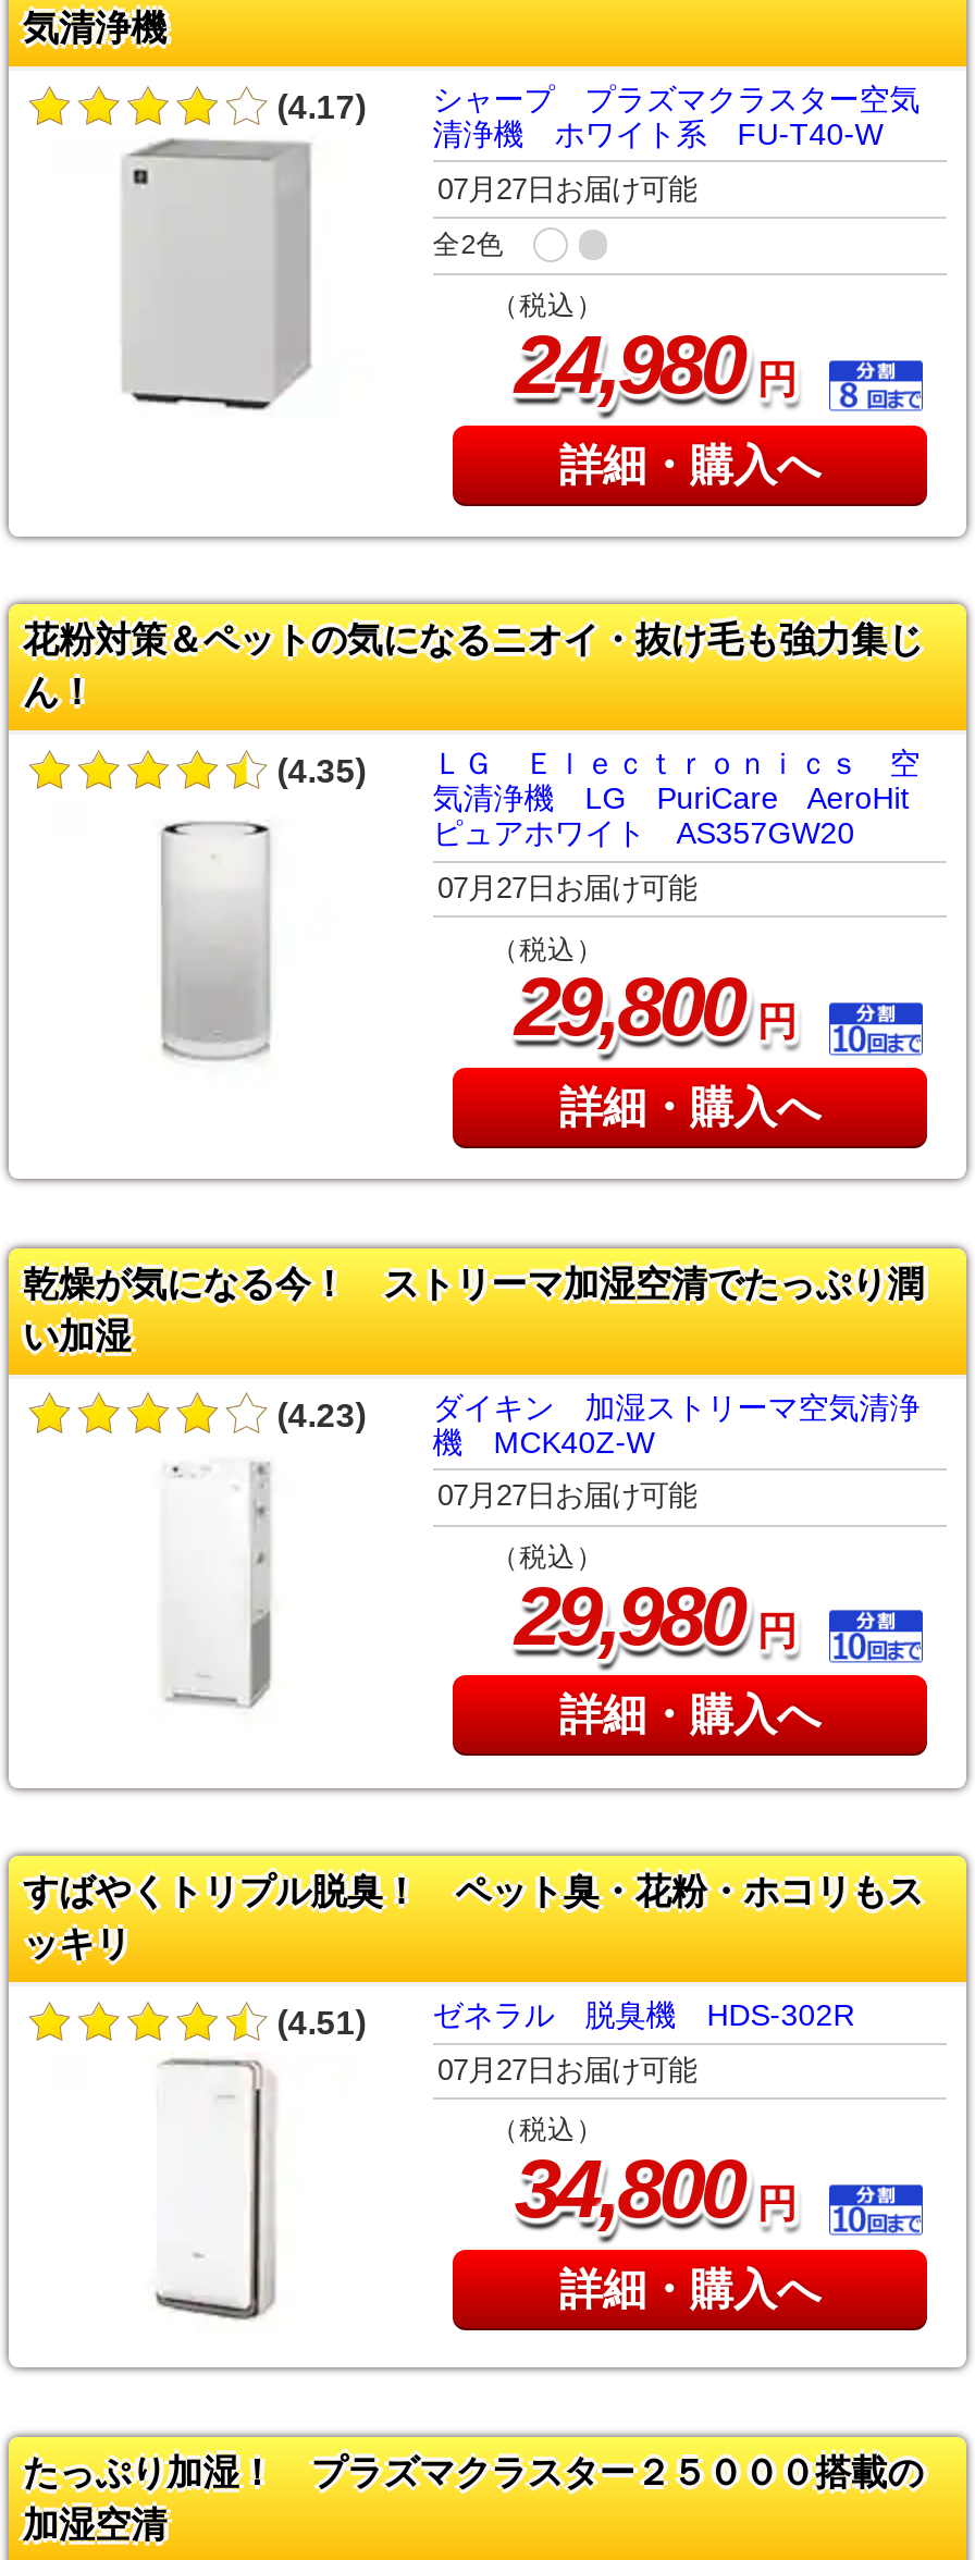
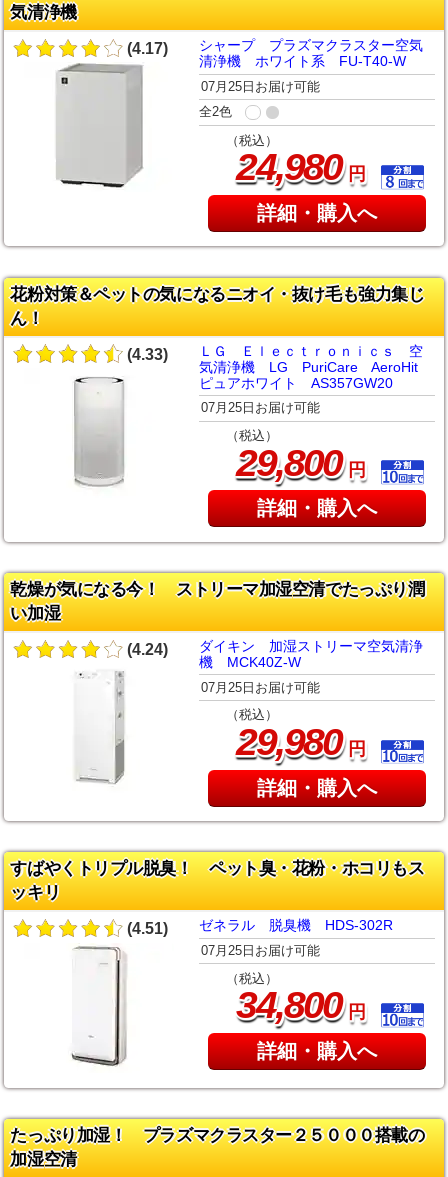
[437,172,696,205] 07月27日お届け可能 -> [201,79,320,94] 07月25日お届け可能
[277,752,366,789] (4.35) -> [127,346,168,363] (4.33)
[437,871,696,904] 07月27日お届け可能 -> [201,400,320,415] 07月25日お届け可能
[277,1389,920,1432] (4.23) ダイキン 加湿ストリーマ空気清浄 -> [127,638,423,658] (4.24) ダイキン 加湿ストリーマ空気清浄
[437,1480,696,1512] 07月27日お届け可能 -> [201,680,320,695] 07月25日お届け可能
[437,2053,696,2085] 07月27日お届け可能 -> [201,943,320,958] 07月25日お届け可能

